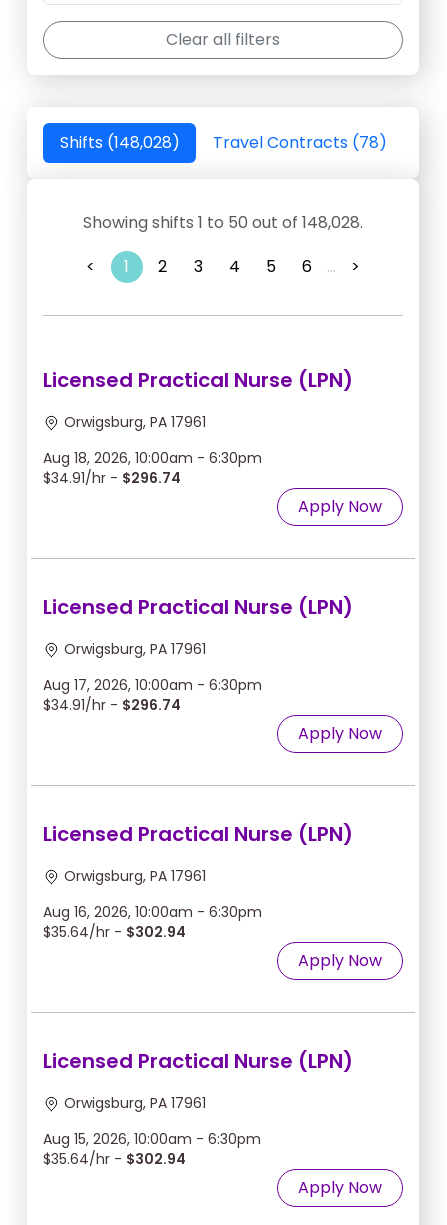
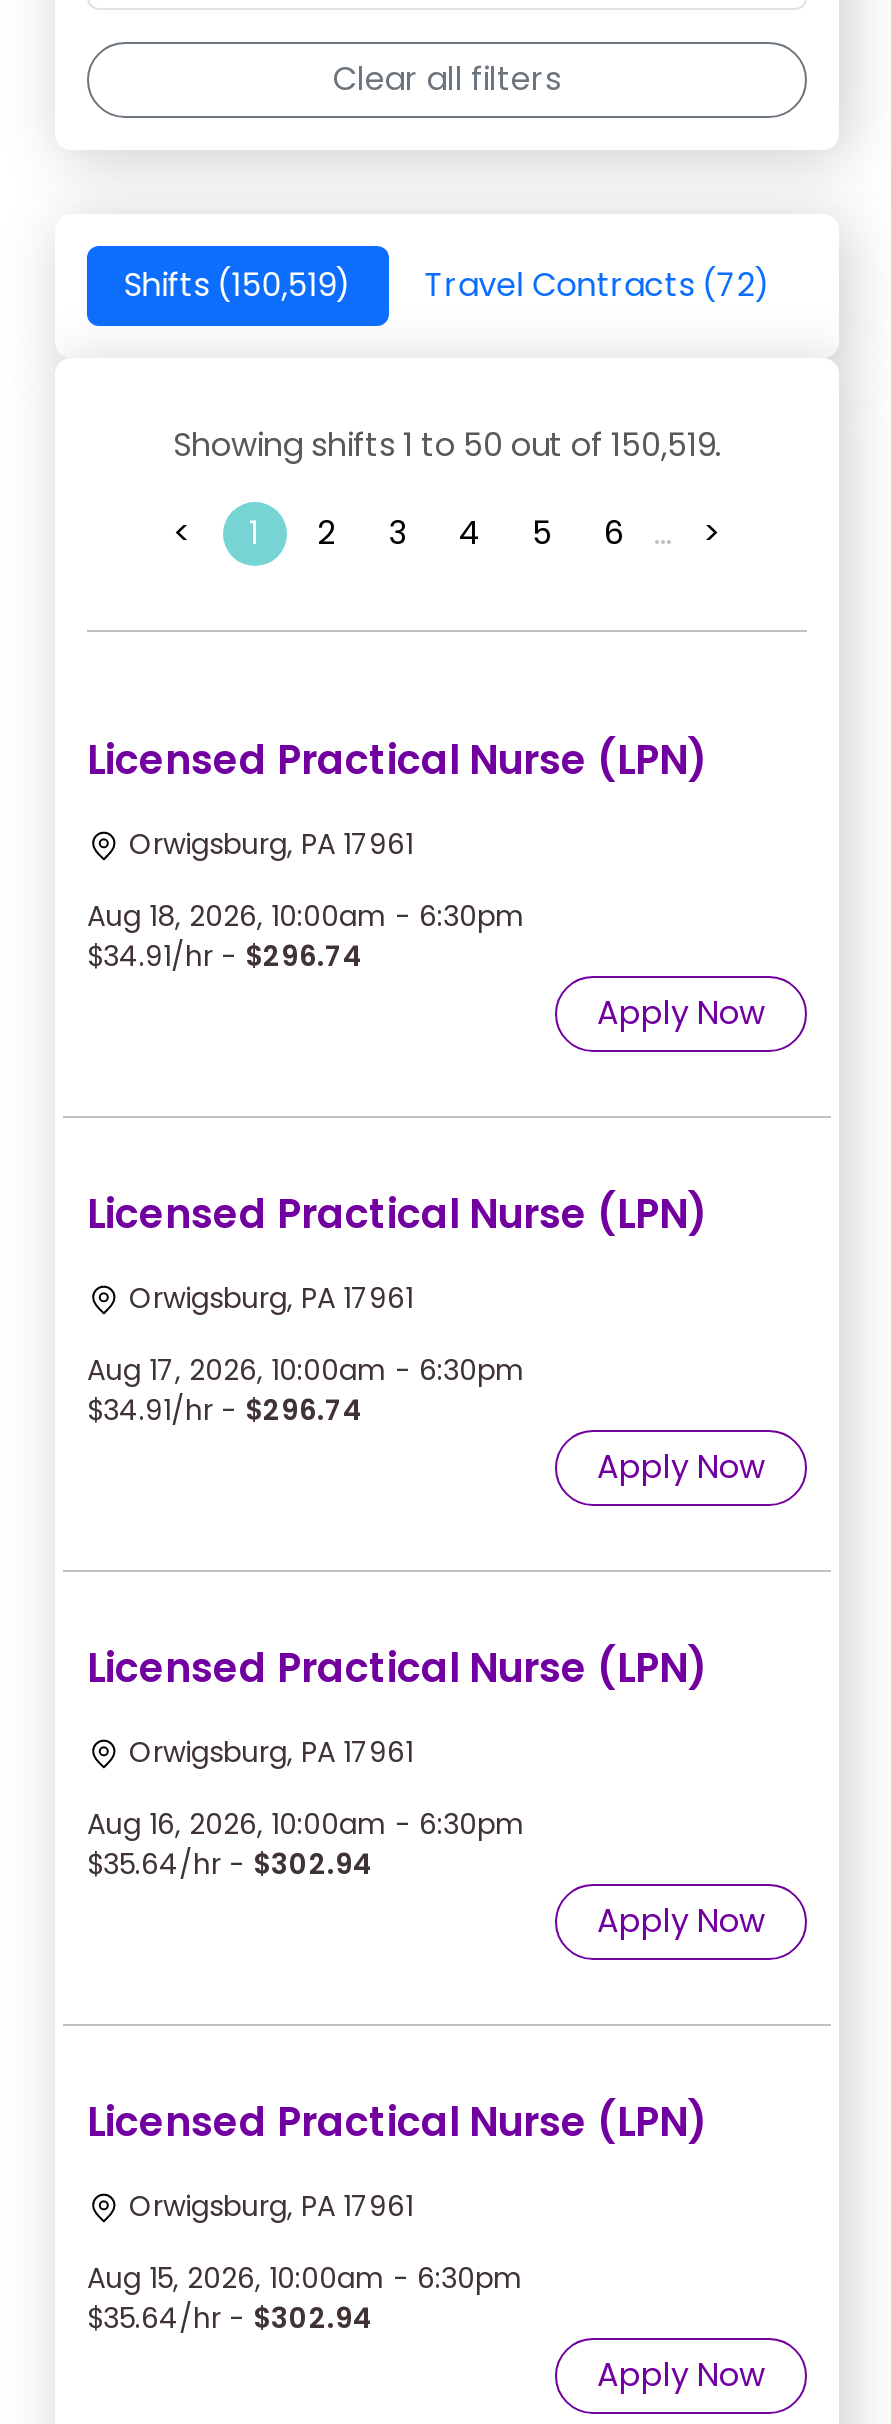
[59,131,179,154] Shifts (148,028) -> [123,262,351,308] Shifts (150,519)
[212,131,386,154] Travel Contracts (78) -> [425,262,771,308] Travel Contracts (72)
[83,211,363,234] Showing shifts 1 to 50 out of 148,028. -> [173,422,721,468] Showing shifts 1 to 50 out of 150,519.

